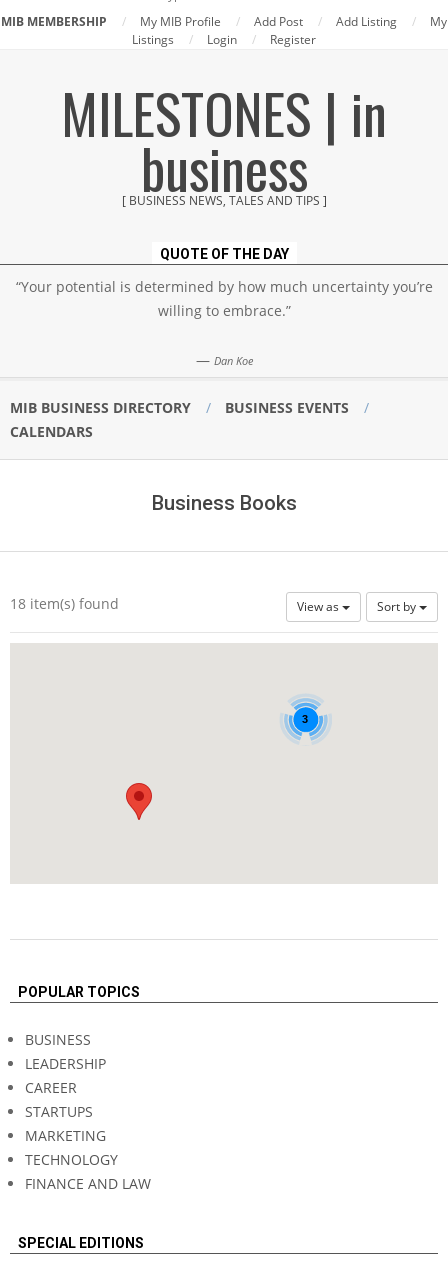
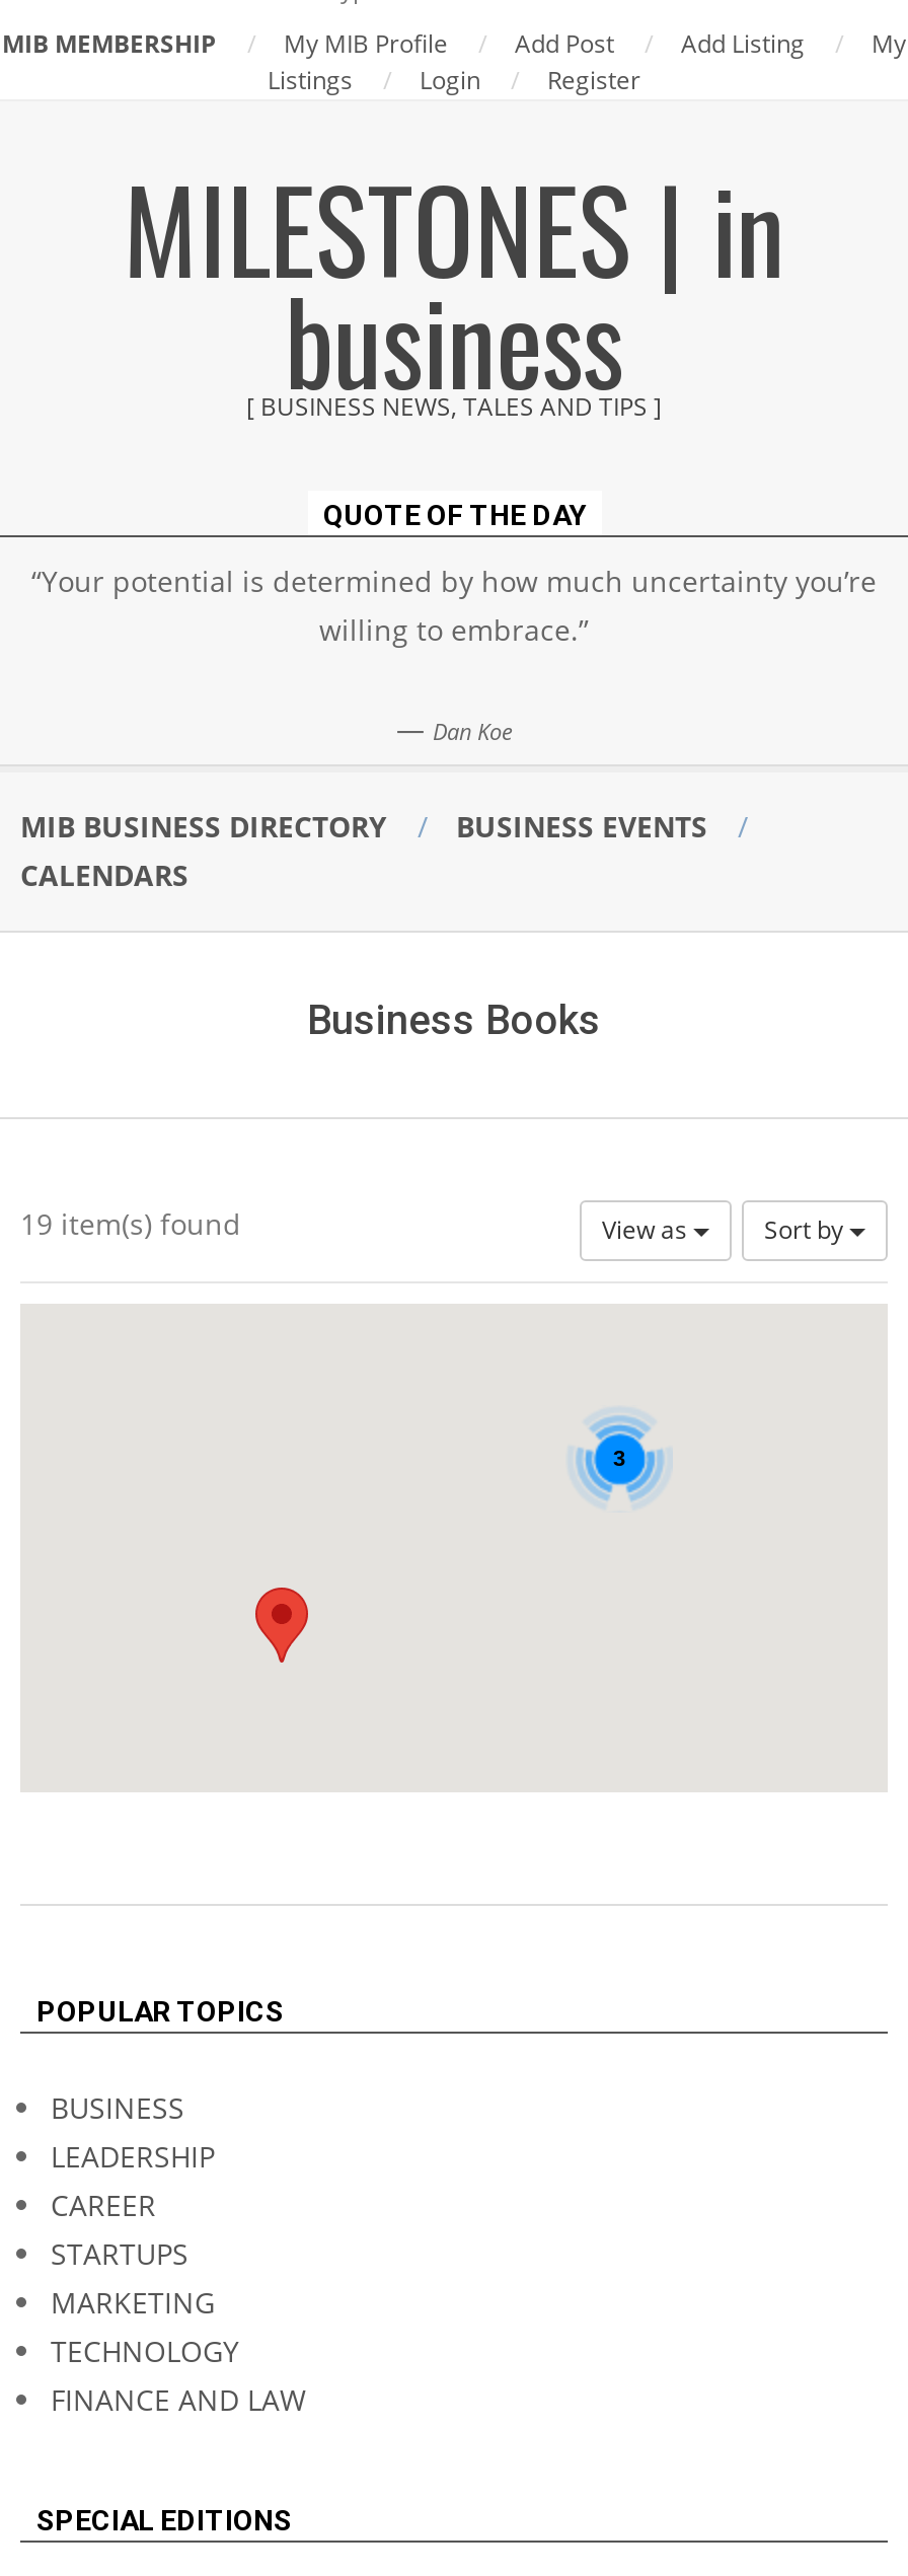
[10,594,119,613] 18 item(s) found -> [20,1204,241,1243] 19 item(s) found

